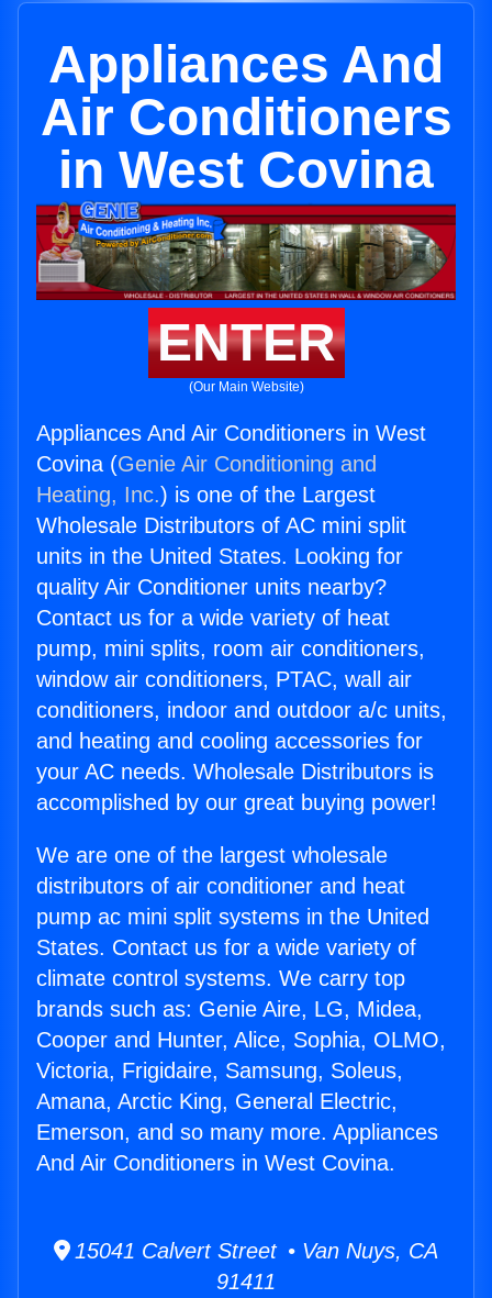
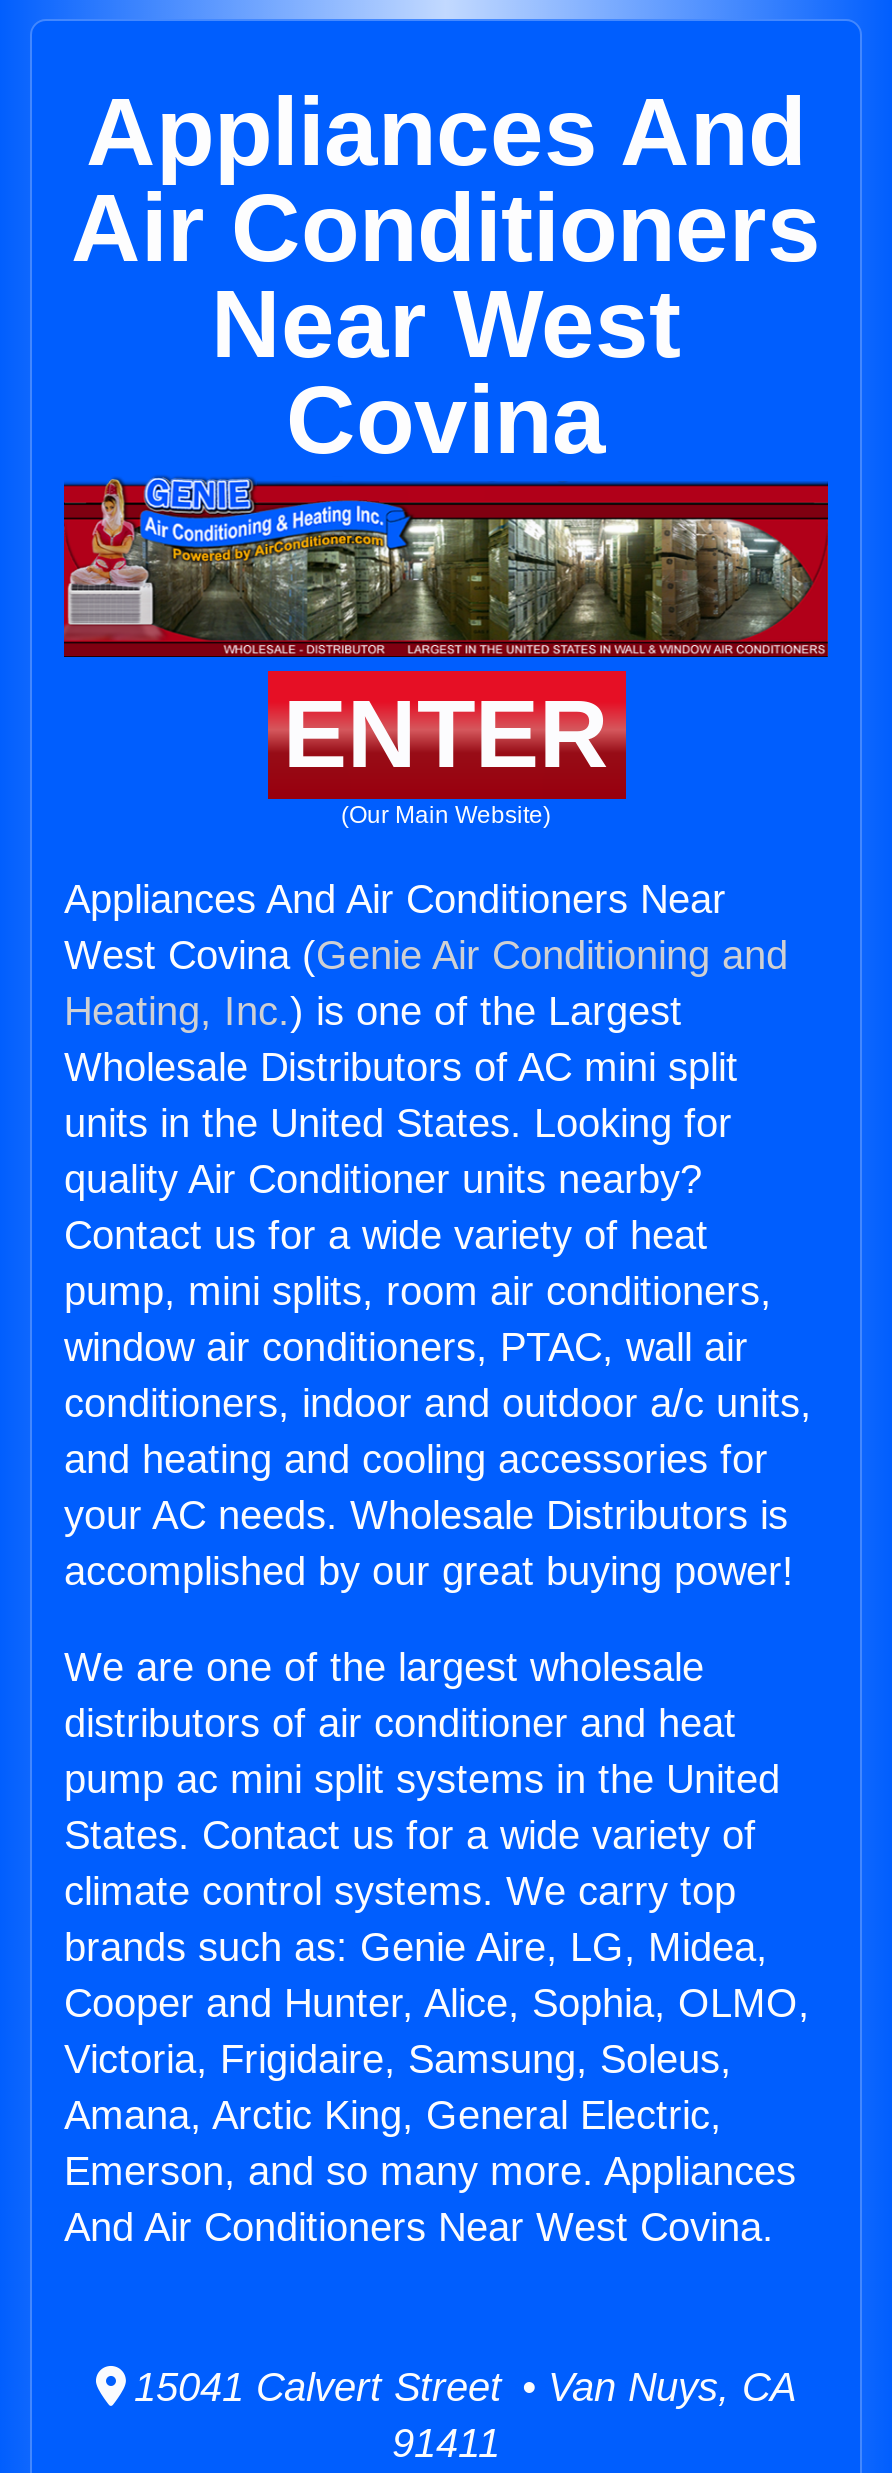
[58,141,434,199] in West Covina -> [211,271,681,473] Near West | Covina
[36,421,426,476] Appliances And Air Conditioners in West | Covina (Genie Air Conditioning and -> [64,877,788,977] Appliances And Air Conditioners Near | West Covina (Genie Air Conditioning and
[36,1151,395,1175] And Air Conditioners in West Covina. -> [64,2205,774,2249] And Air Conditioners Near West Covina.

